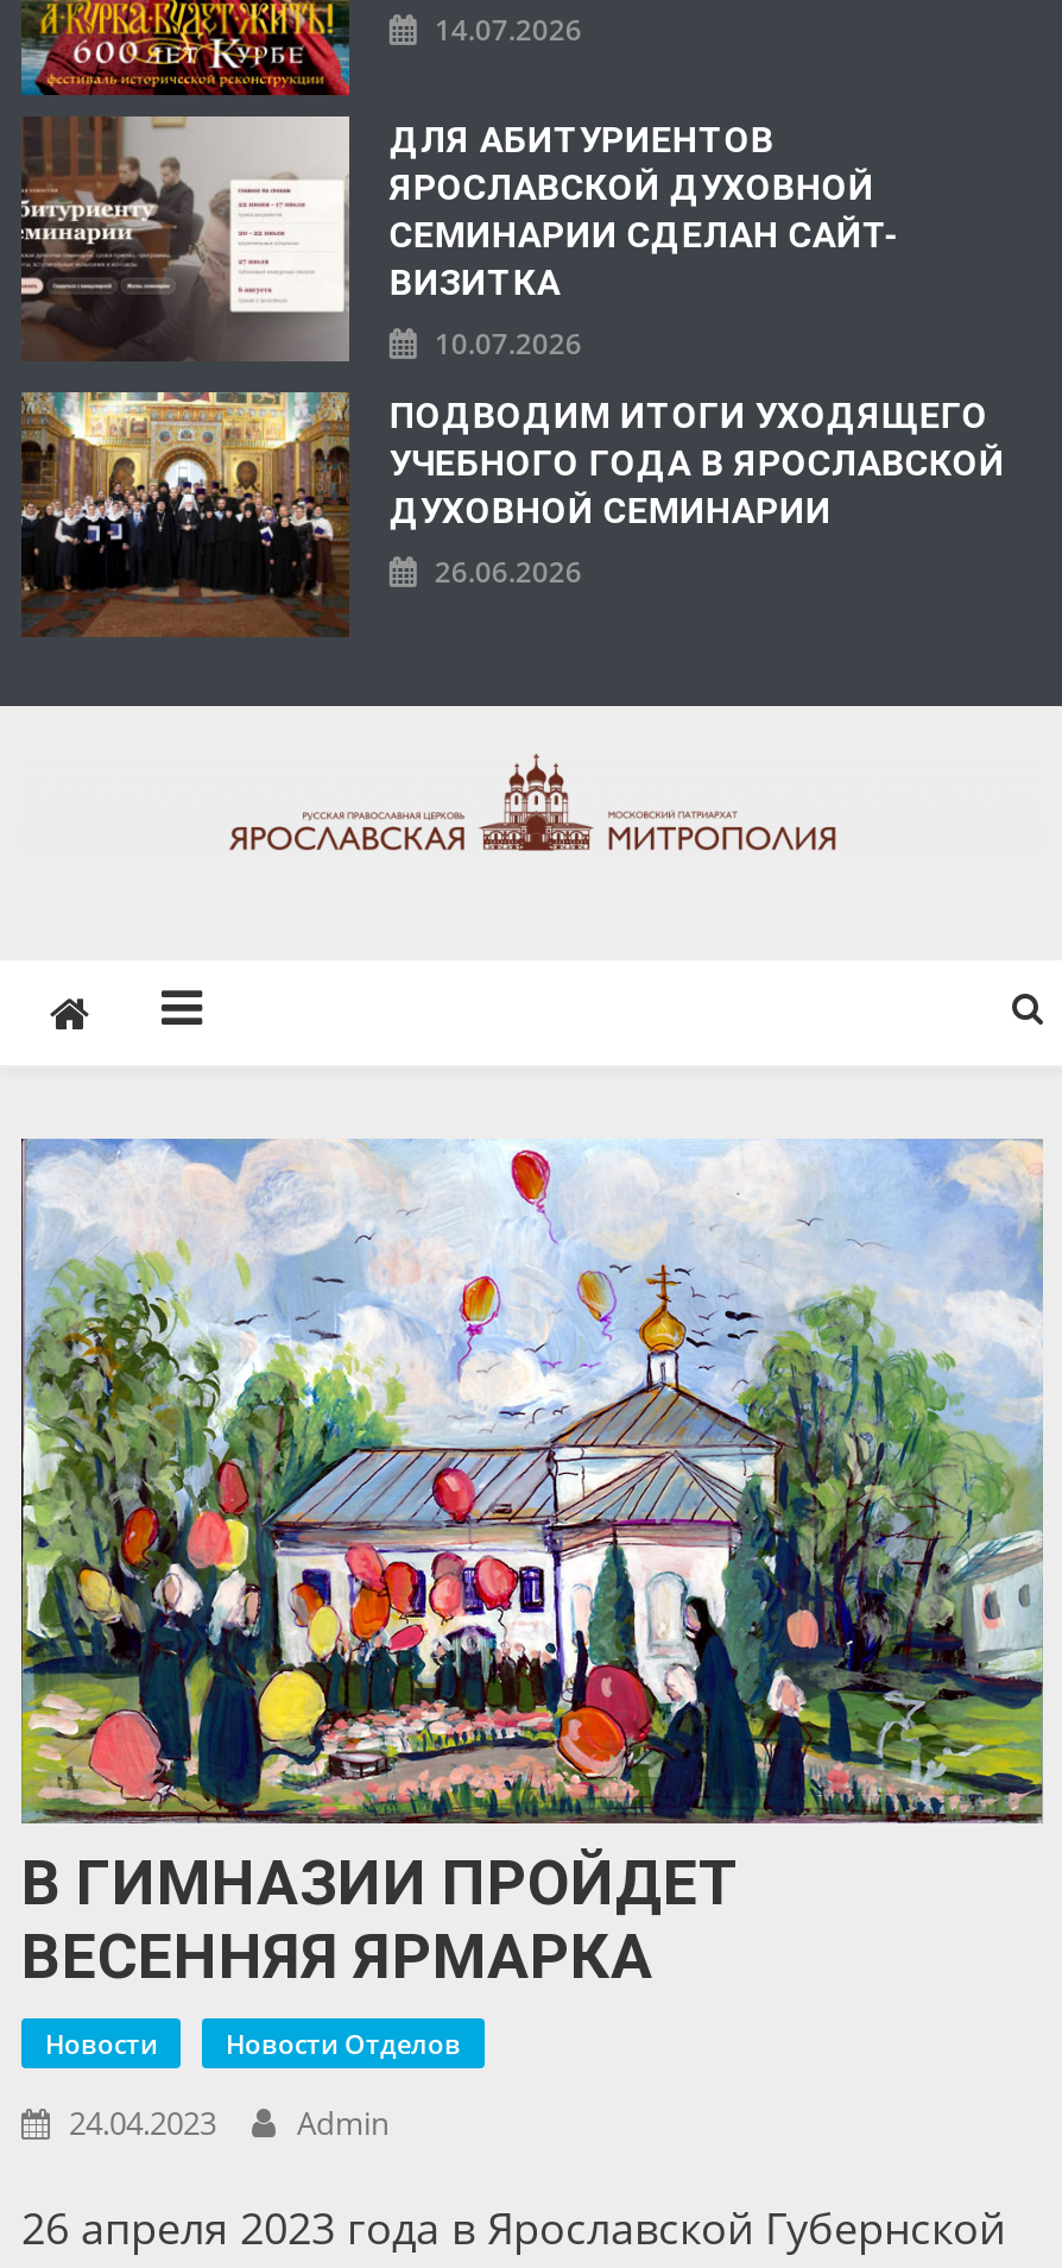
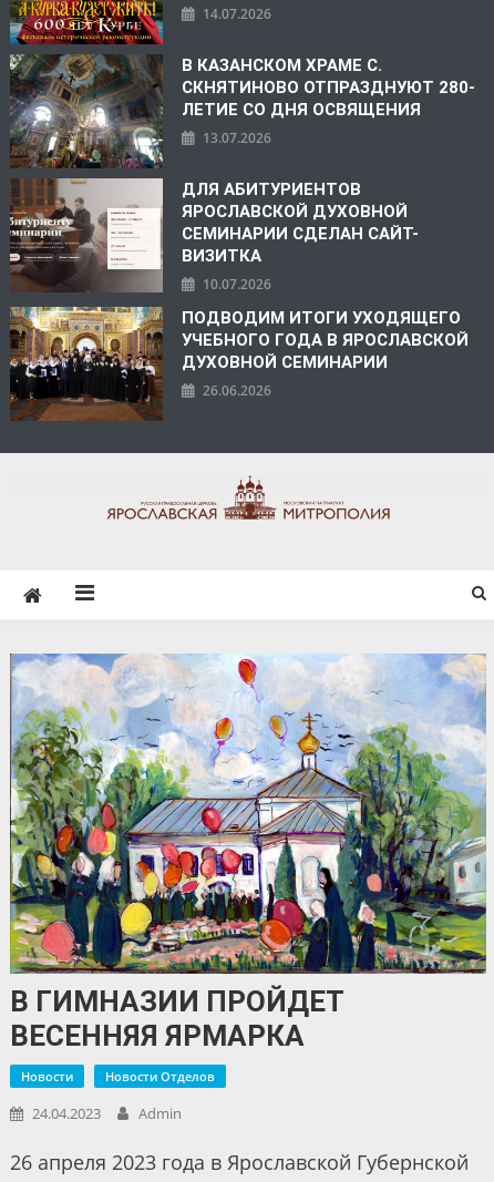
none -> [9,54,475,168] [image] | В КАЗАНСКОМ ХРАМЕ С. | СКНЯТИНОВО ОТПРАЗДНУЮТ 280- | ЛЕТИЕ СО ДНЯ ОСВЯЩЕНИЯ | 13.07.2026

